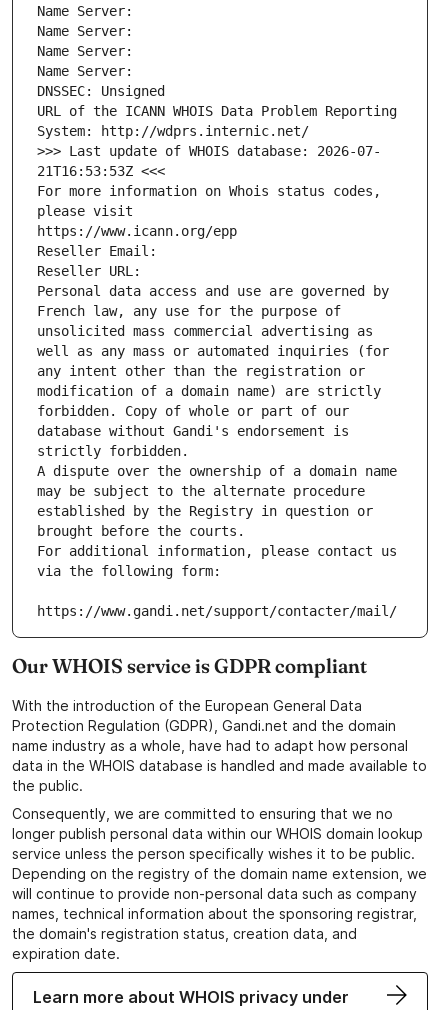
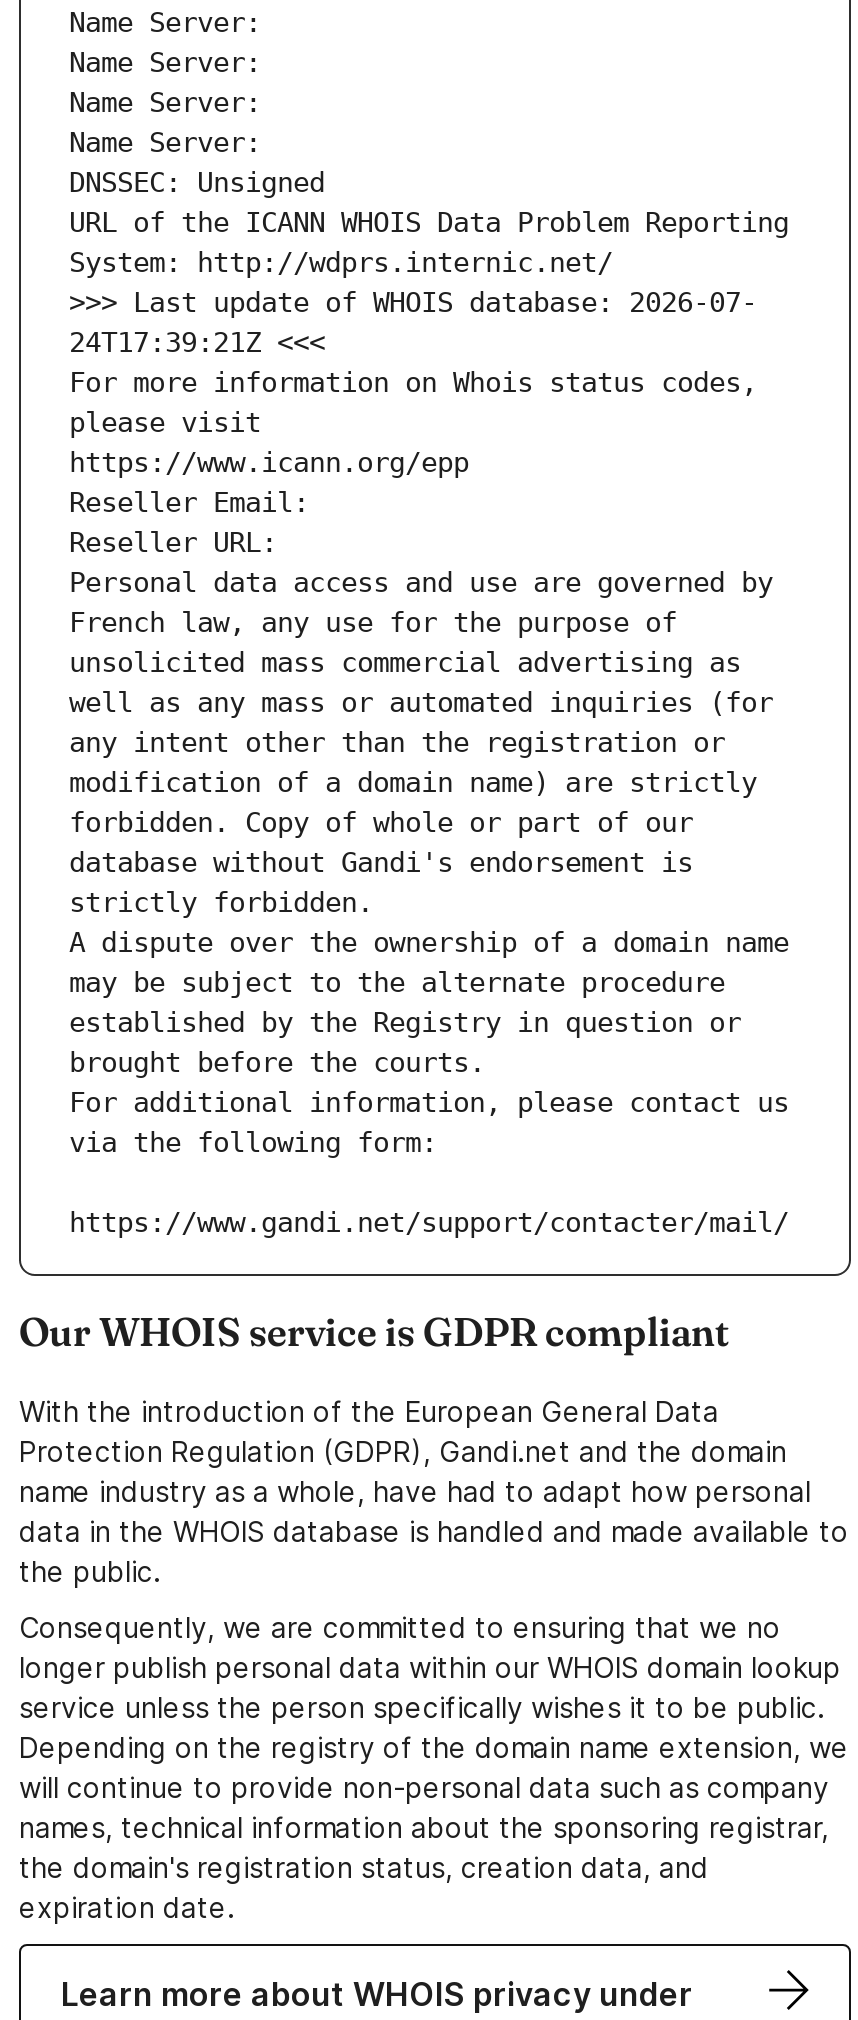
[37,163,165,179] 21T16:53:53Z <<< -> [69,327,325,359] 24T17:39:21Z <<<

